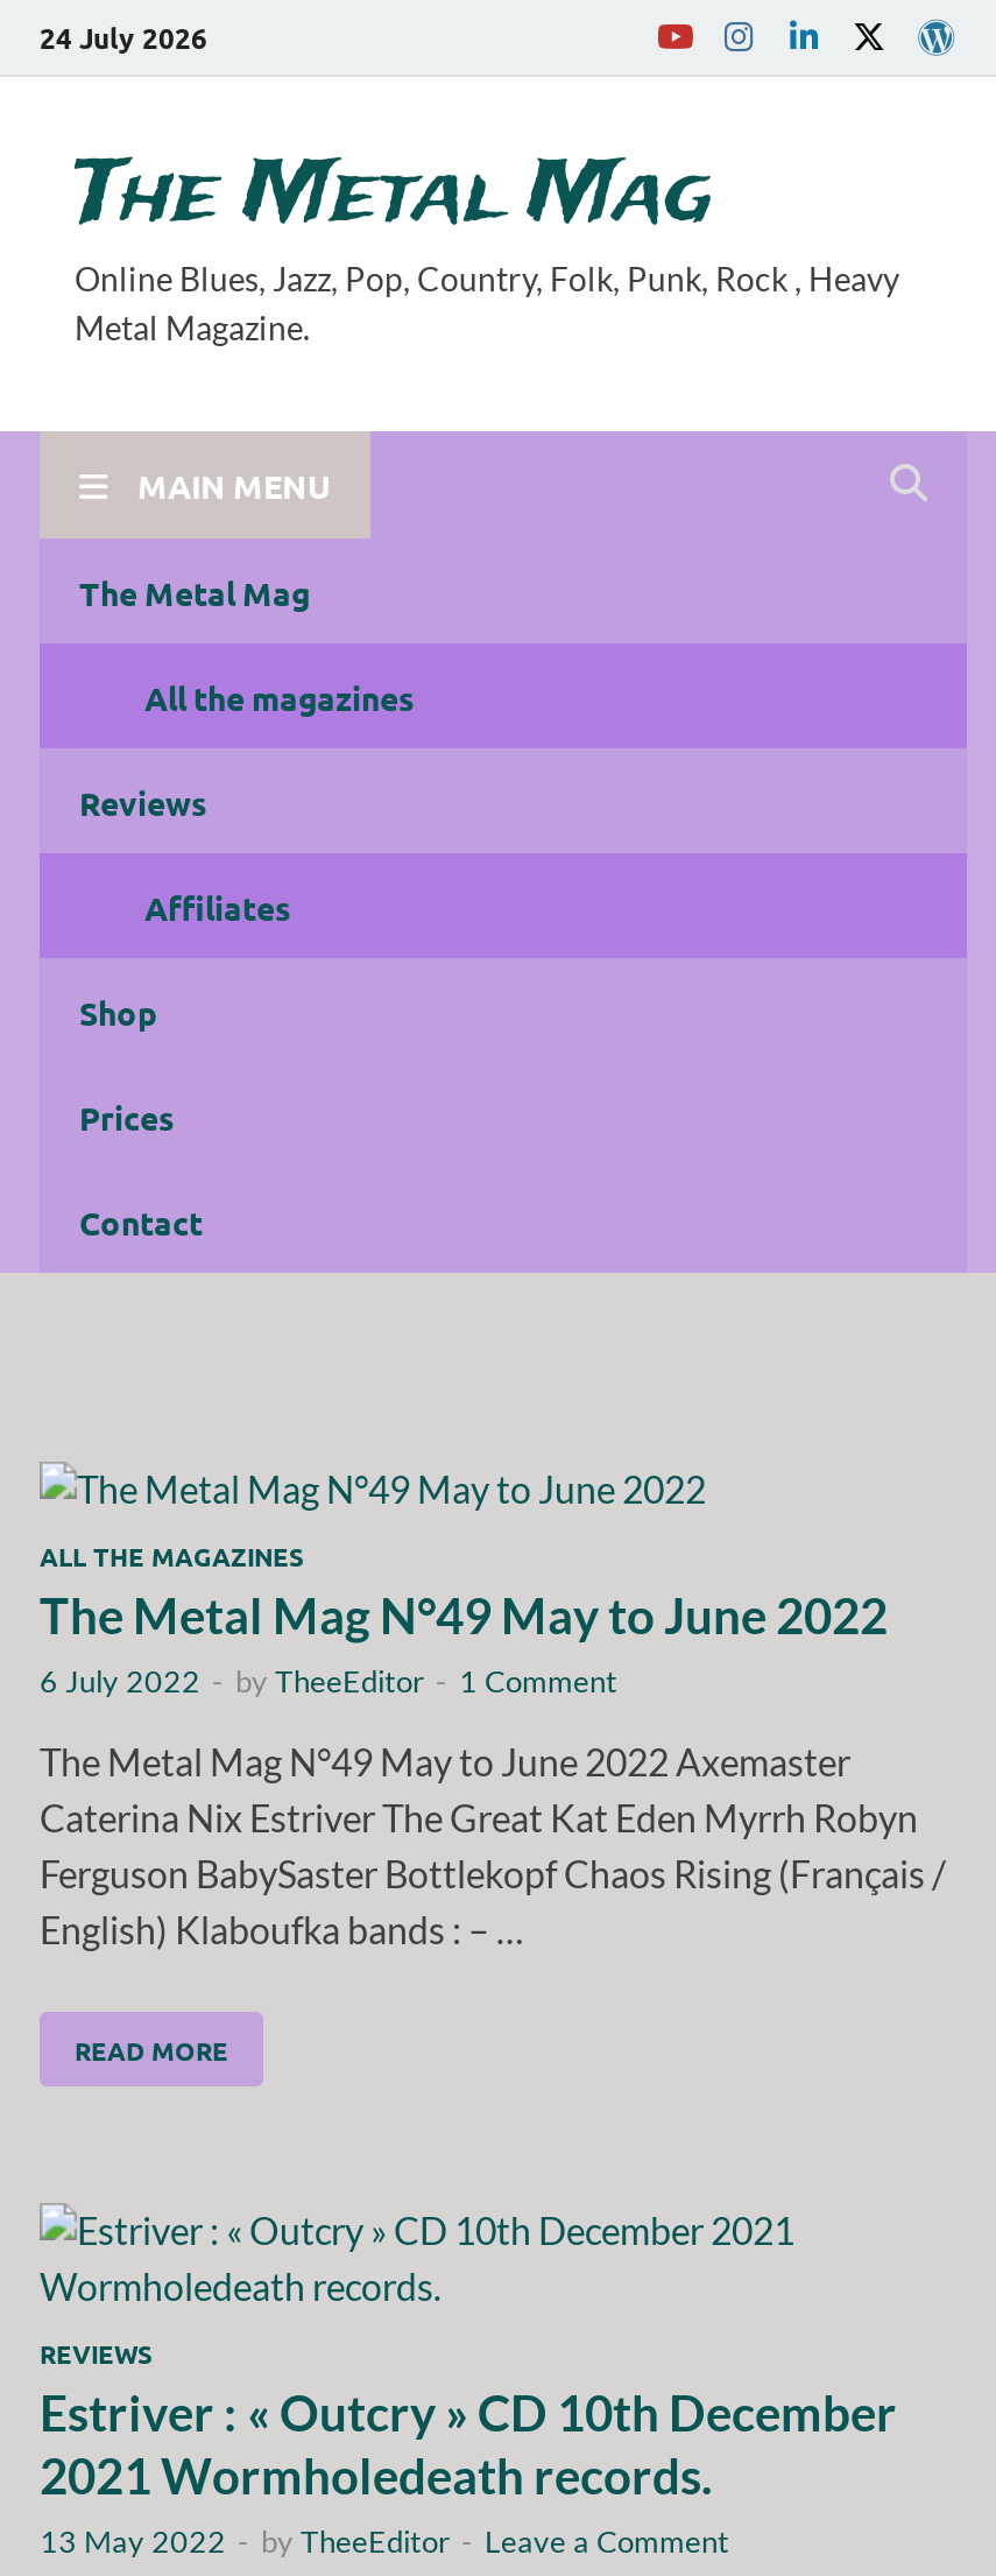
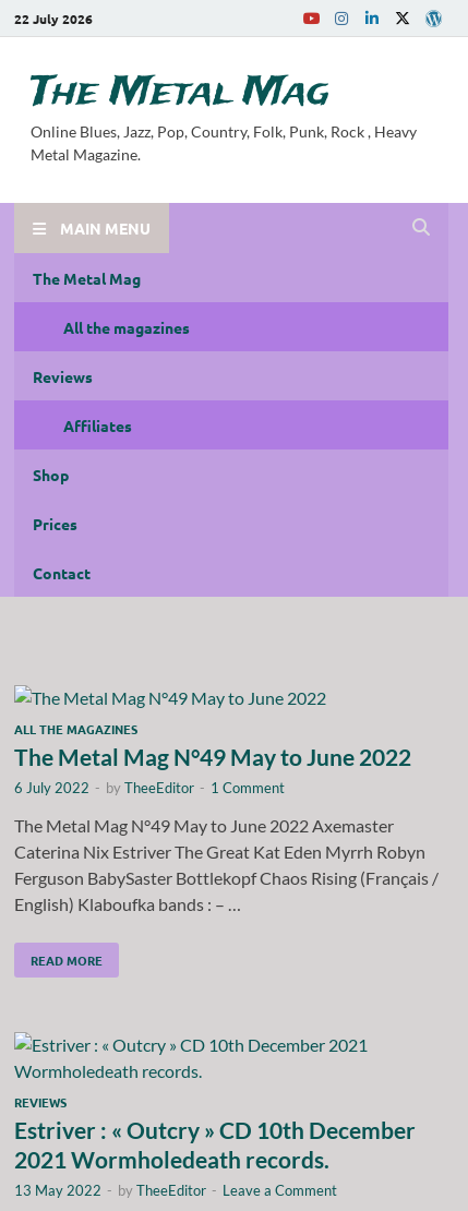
[40,17,207,55] 24 July 2026 -> [14,9,93,27] 22 July 2026

